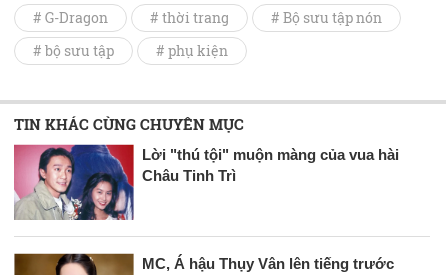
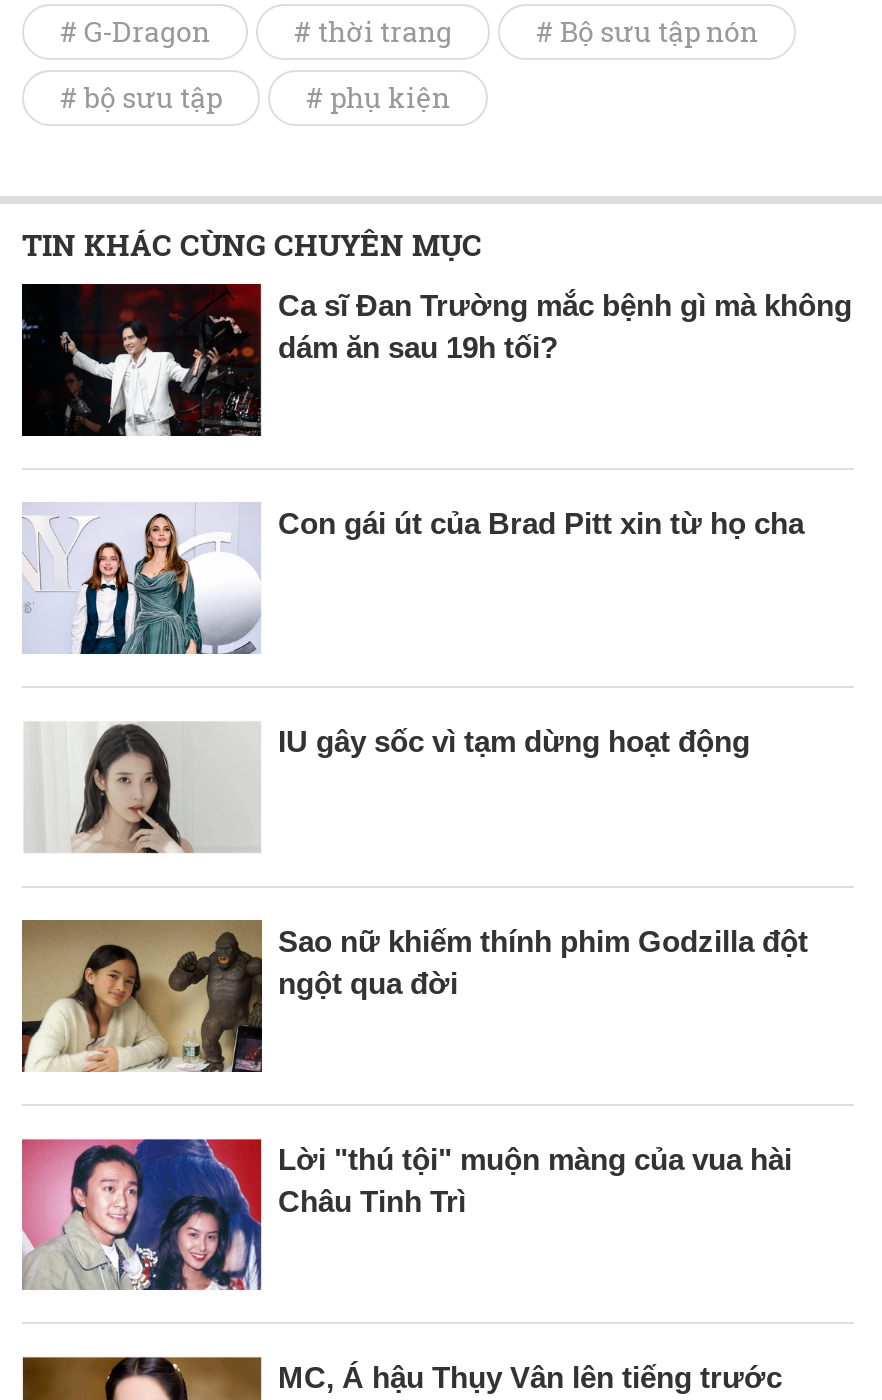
none -> [20,282,852,438] [image] | Ca sĩ Đan Trường mắc bệnh gì mà không | dám ăn sau 19h tối?
none -> [20,918,808,1074] [image] | Sao nữ khiếm thính phim Godzilla đột | ngột qua đời
none -> [22,504,804,656] [image] | Con gái út của Brad Pitt xin từ họ cha
none -> [24,722,750,856] [image] | IU gây sốc vì tạm dừng hoạt động

